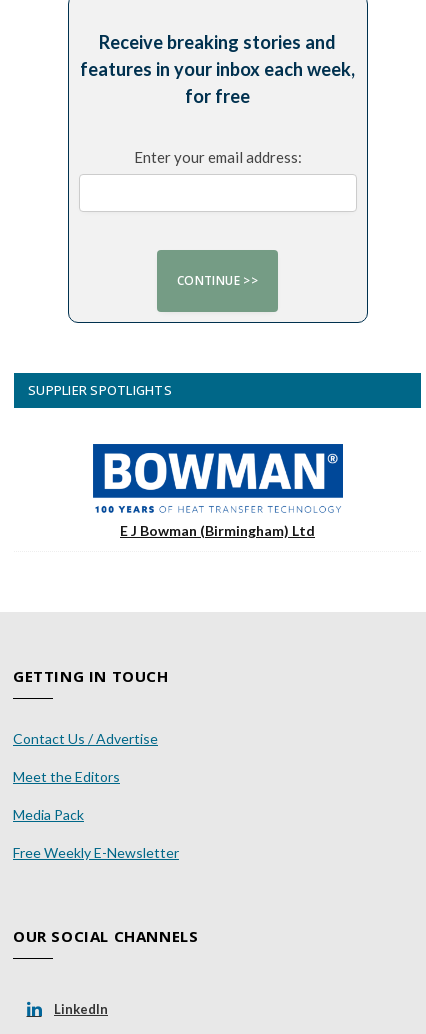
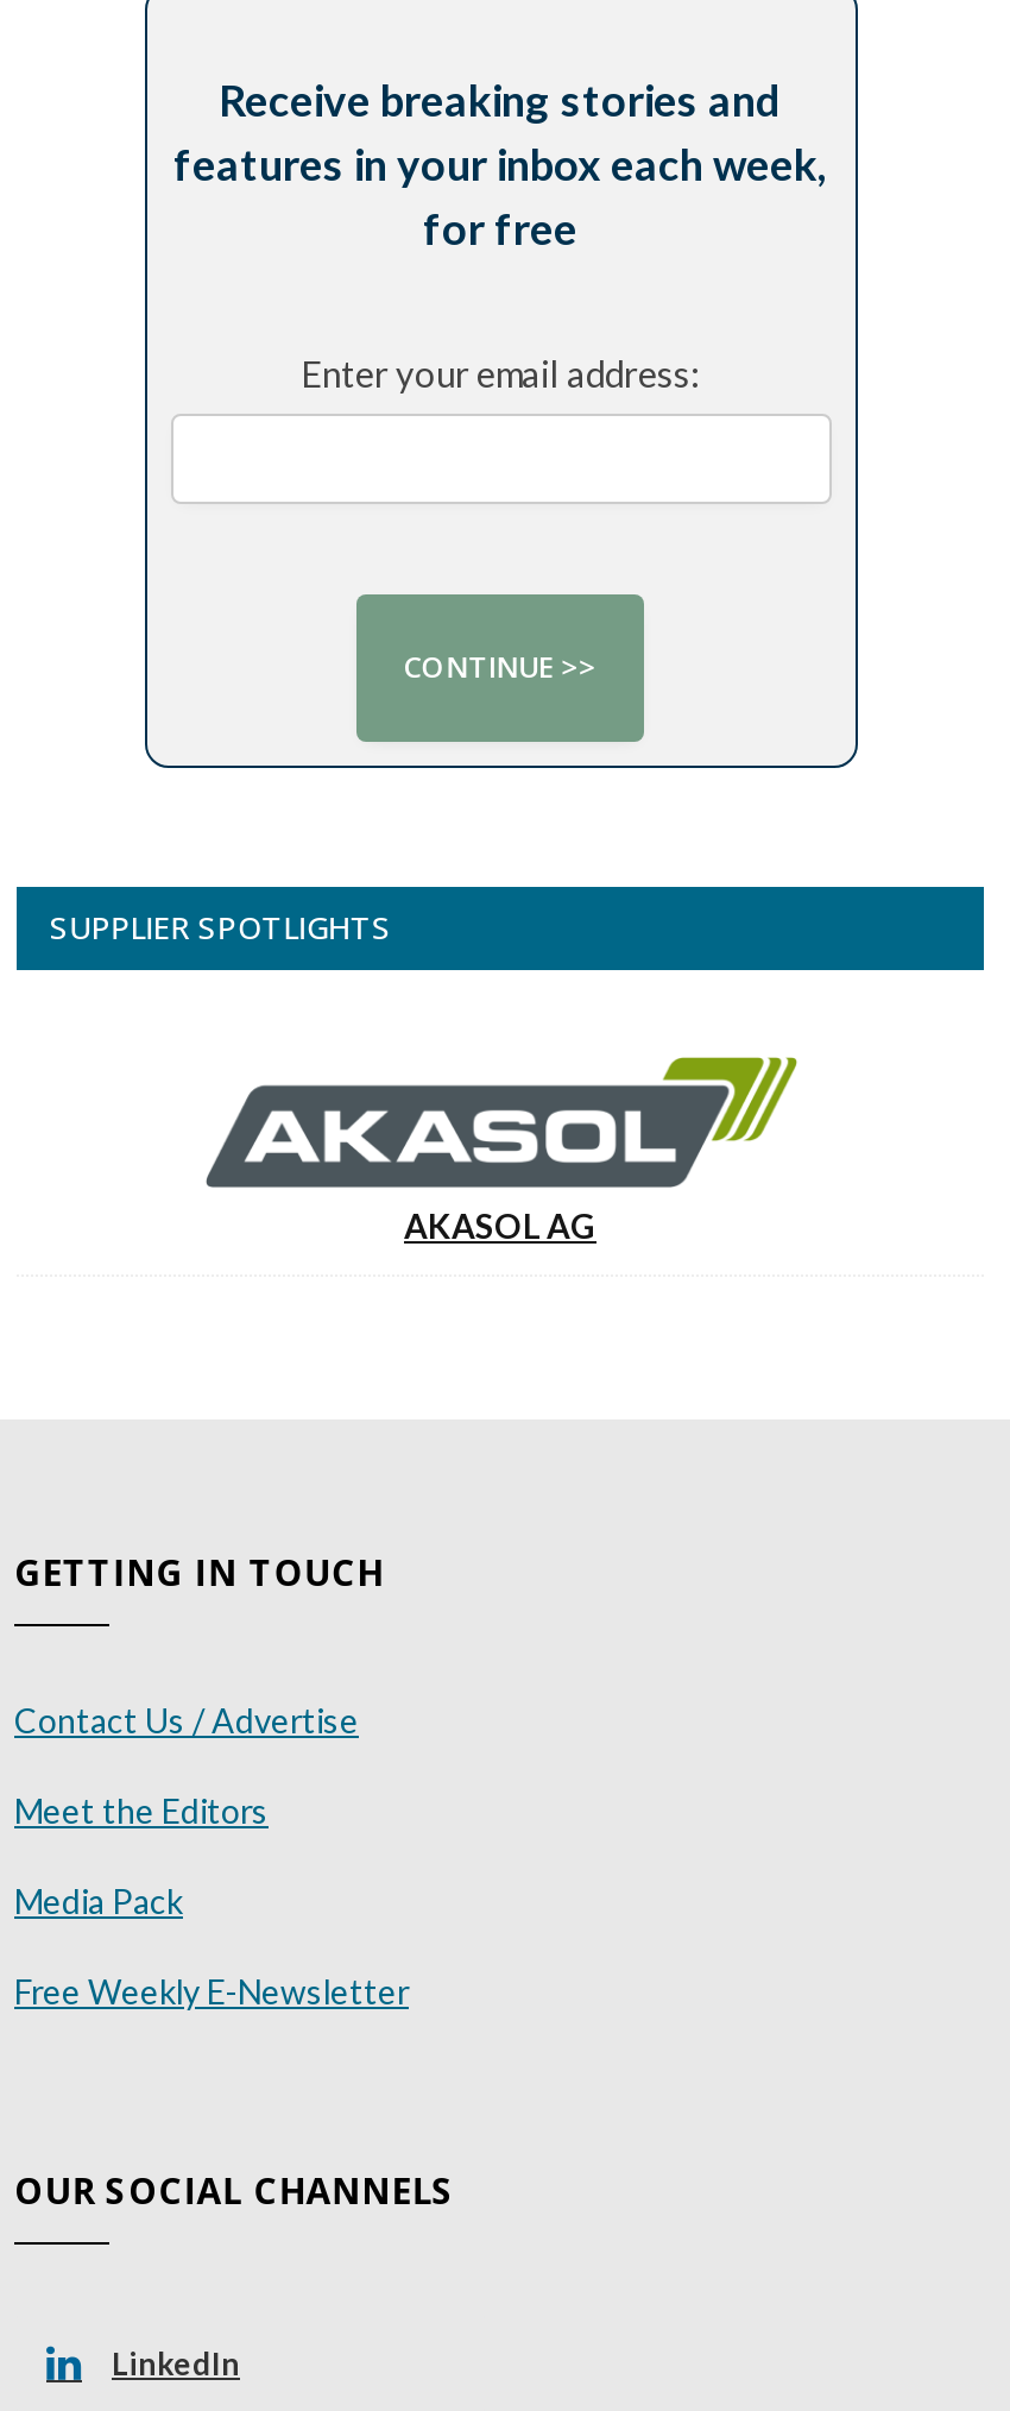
[92,443,344,539] [image] | E J Bowman (Birmingham) Ltd -> [204,1056,798,1246] [image] | AKASOL AG

